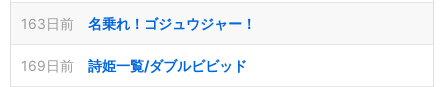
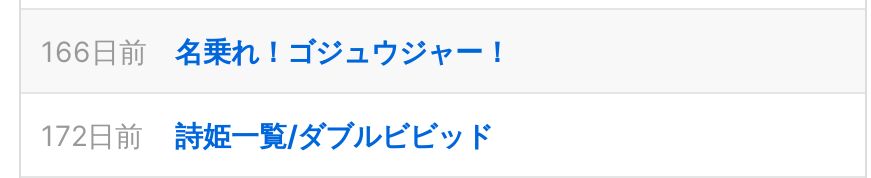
[21,15,256,32] 163日前 名乗れ！ゴジュウジャー！ -> [41,34,511,68] 166日前 名乗れ！ゴジュウジャー！
[21,57,247,74] 169日前 詩姫一覧/ダブルビビッド -> [41,118,493,152] 172日前 詩姫一覧/ダブルビビッド

